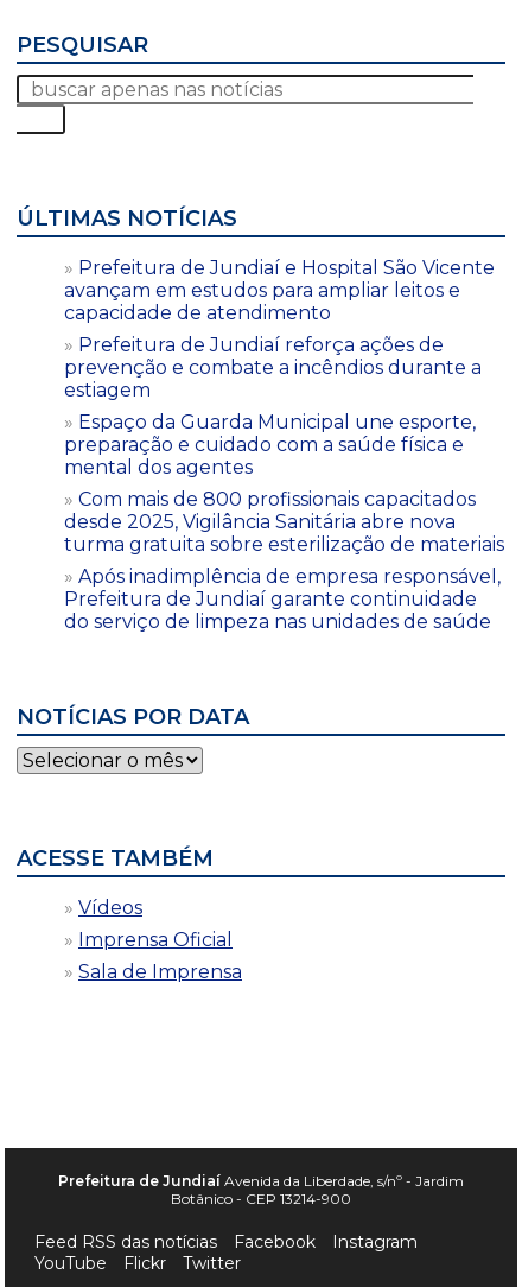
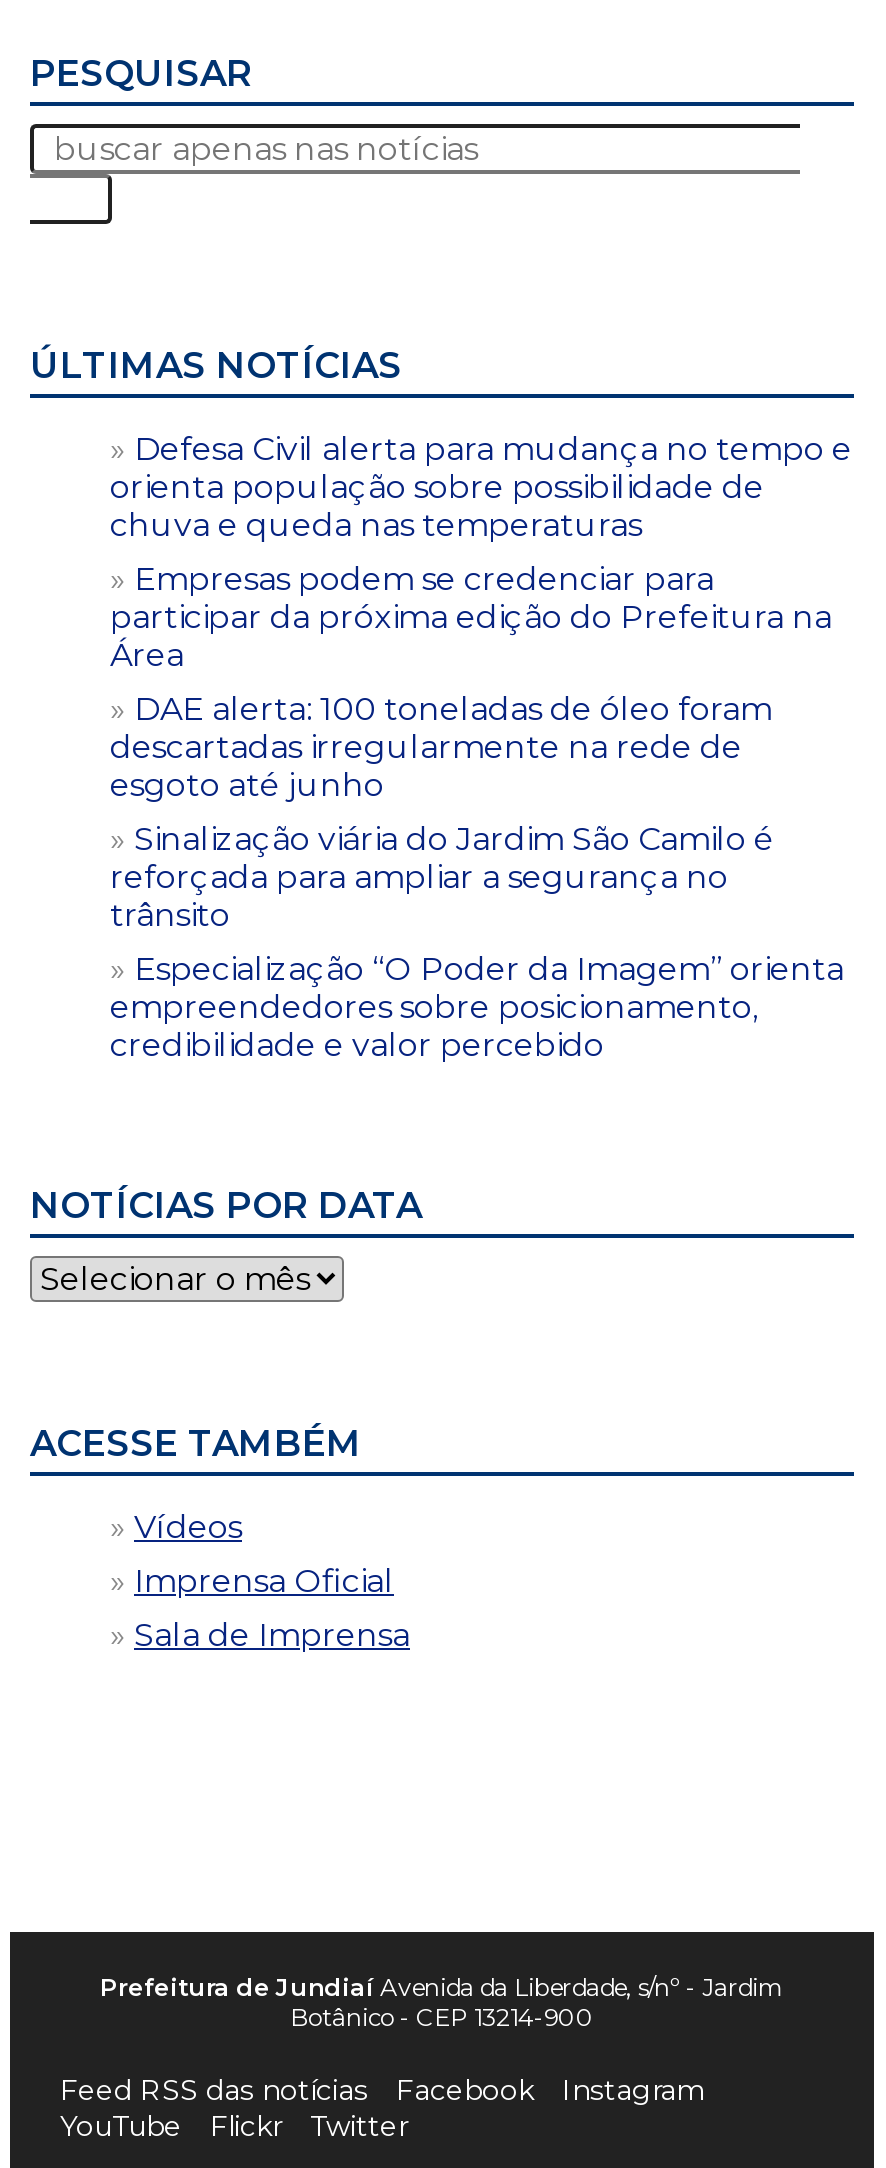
[64,256,504,633] Prefeitura de Jundiaí e Hospital São Vicente | avançam em estudos para ampliar leitos e | capacidade de atendimento | Prefeitura de Jundiaí reforça ações de | prevenção e combate a incêndios durante a | estiagem | Espaço da Guarda Municipal une esporte, | preparação e cuidado com a saúde física e | mental dos agentes | Com mais de 800 profissionais capacitados | desde 2025, Vigilância Sanitária abre nova | turma gratuita sobre esterilização de materiais | Após inadimplência de empresa responsável, | Prefeitura de Jundiaí garante continuidade | do serviço de limpeza nas unidades de saúde -> [110,430,852,1064] Defesa Civil alerta para mudança no tempo e | orienta população sobre possibilidade de | chuva e queda nas temperaturas | Empresas podem se credenciar para | participar da próxima edição do Prefeitura na | Área | DAE alerta: 100 toneladas de óleo foram | descartadas irregularmente na rede de | esgoto até junho | Sinalização viária do Jardim São Camilo é | reforçada para ampliar a segurança no | trânsito | Especialização “O Poder da Imagem” orienta | empreendedores sobre posicionamento, | credibilidade e valor percebido

